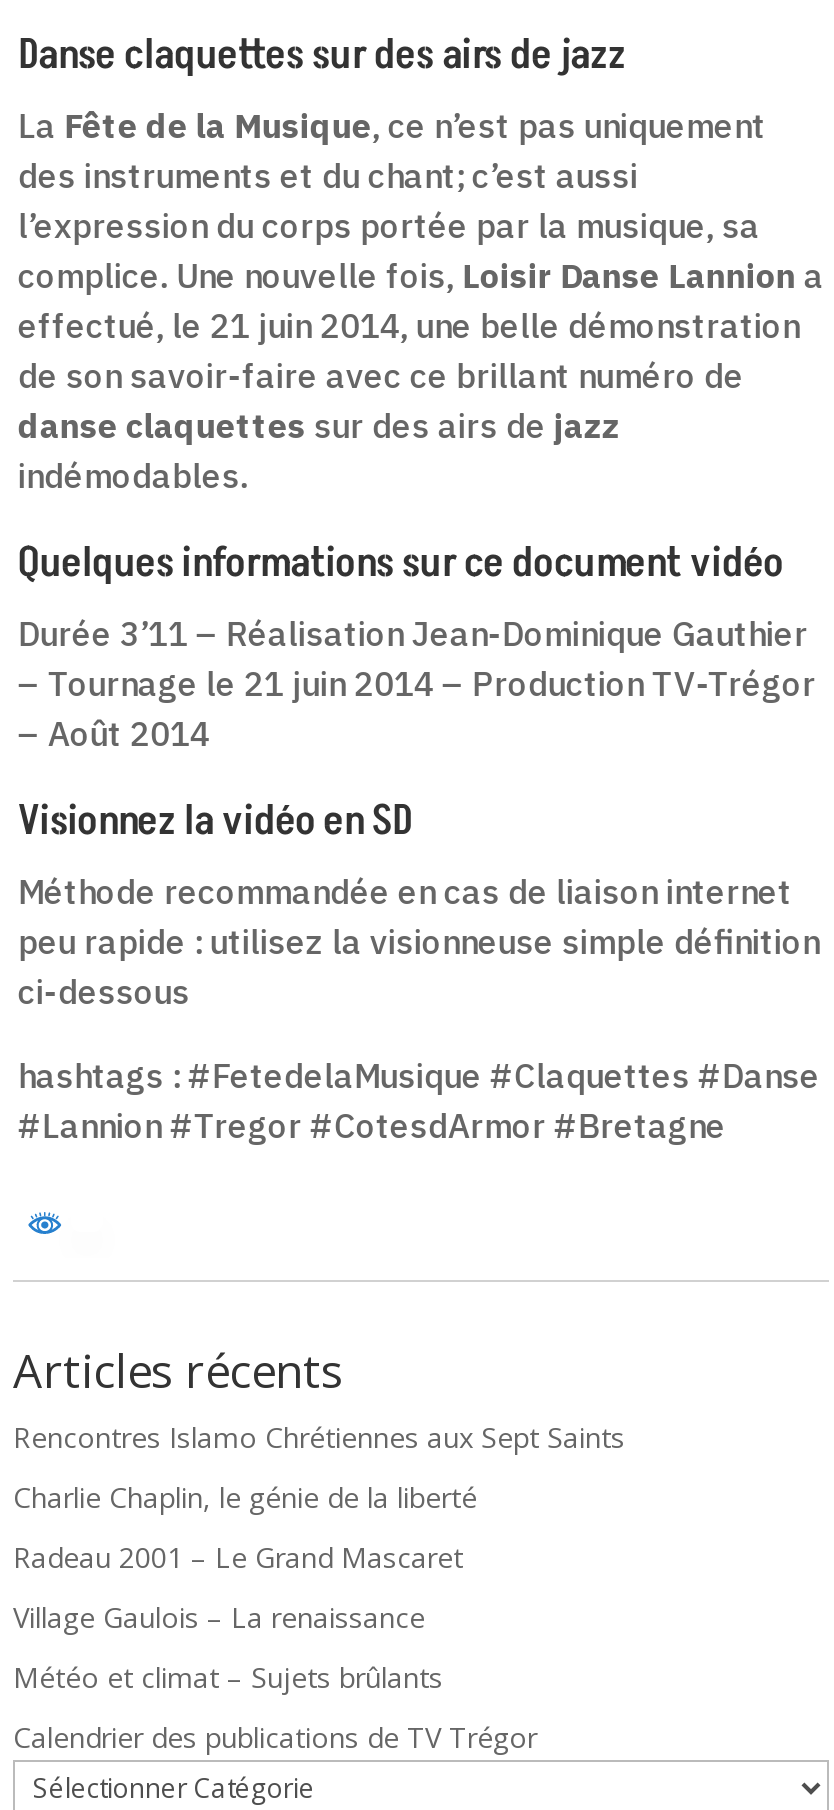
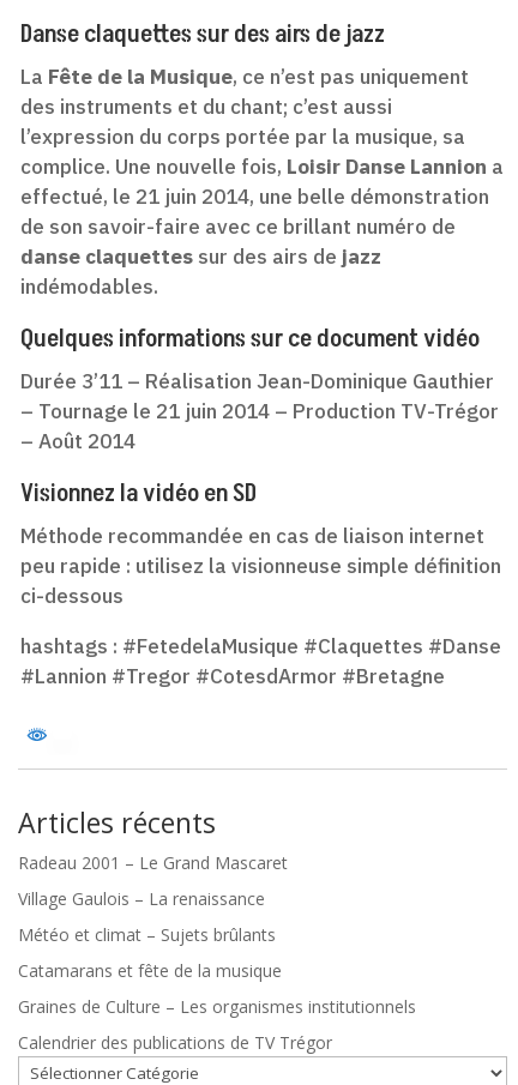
[13,1418,625,1516] Rencontres Islamo Chrétiennes aux Sept Saints | Charlie Chaplin, le génie de la liberté -> none
moved [13,1538,463,1696] -> [18,851,288,946]: Radeau 2001 – Le Grand Mascaret | Village Gaulois – La renaissance | Météo et climat – Sujets brûlants
none -> [18,959,416,1018] Catamarans et fête de la musique | Graines de Culture – Les organismes institutionnels

